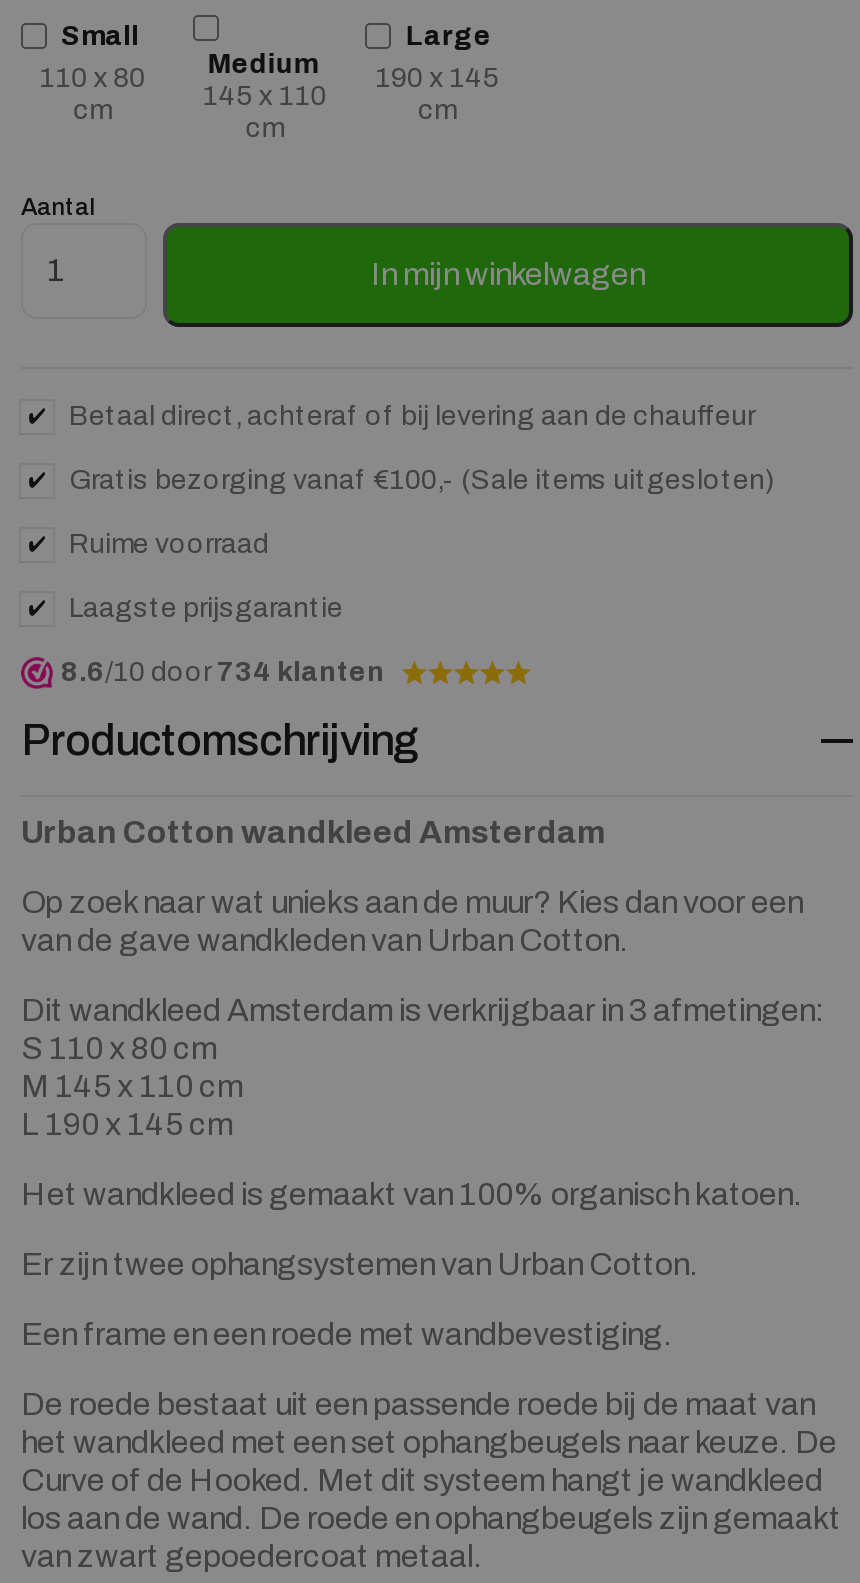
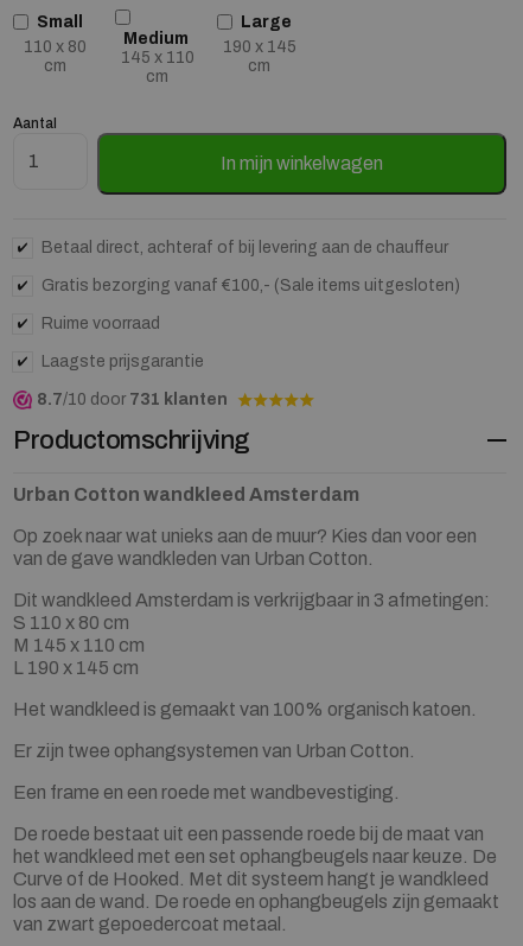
[61,658,385,688] 8.6/10 door 734 klanten -> [37,391,228,409] 8.7/10 door 731 klanten

